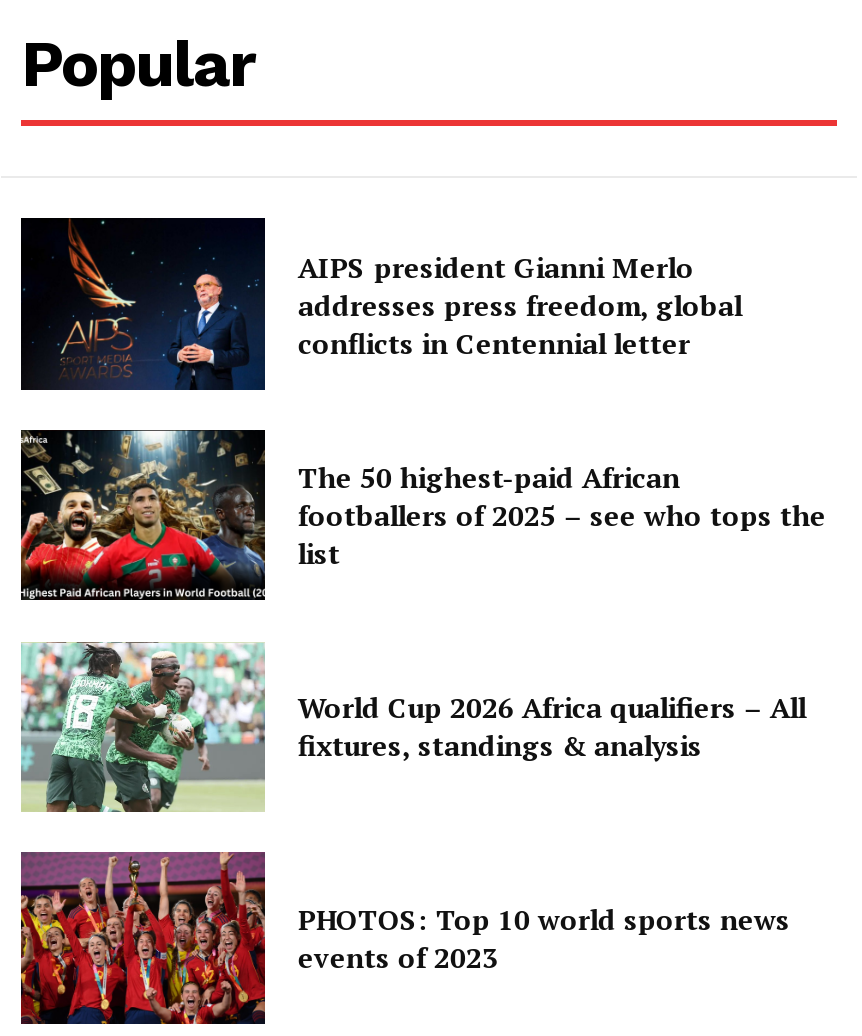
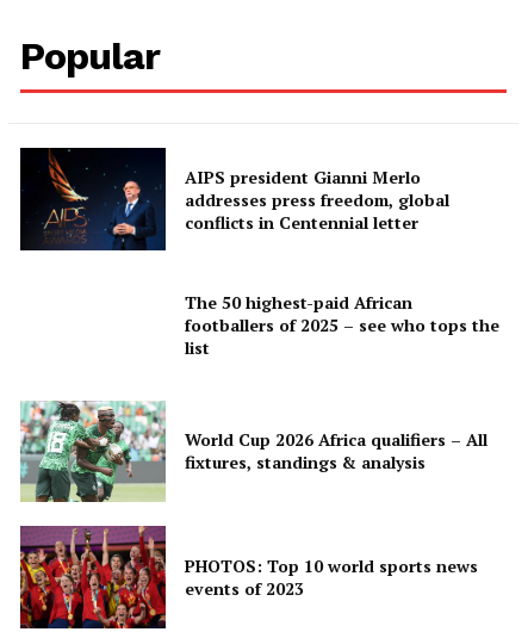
[19,428,267,602] [image] -> none

